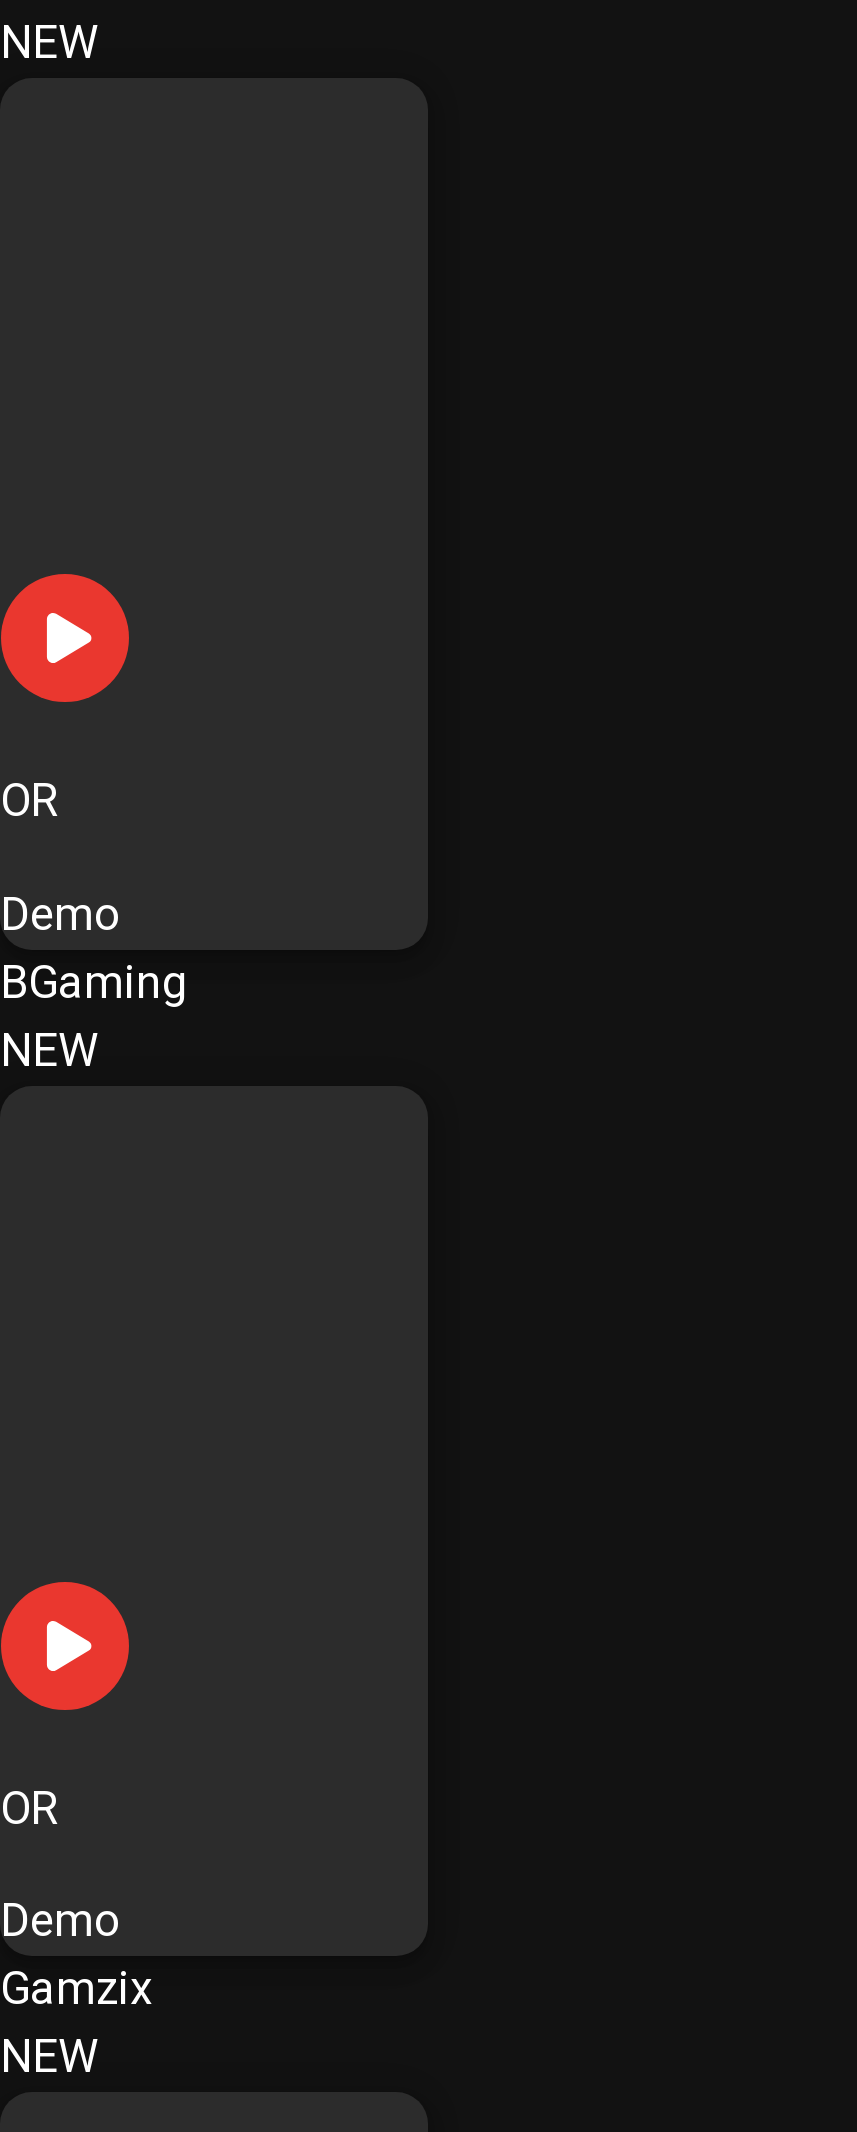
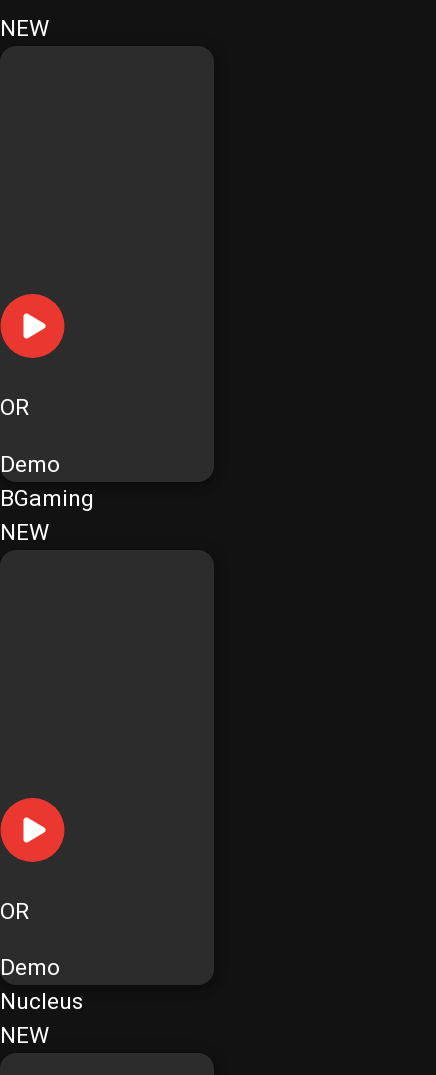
[0,1963,152,2017] Gamzix -> [0,988,83,1015] Nucleus

